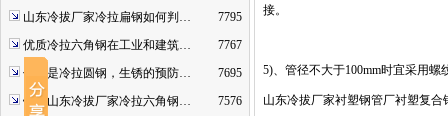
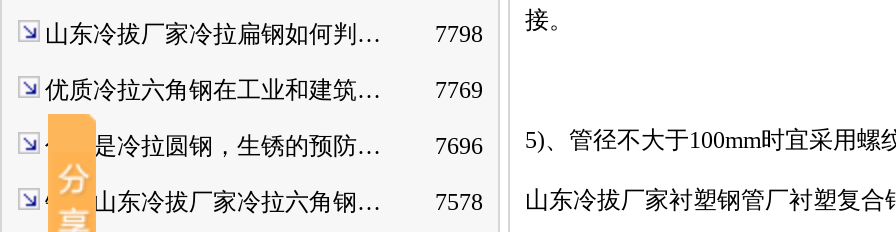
[22,3,286,24] 山东冷拔厂家冷拉扁钢如何判… 7795 接。 -> [45,6,573,48] 山东冷拔厂家冷拉扁钢如何判… 7798 接。
[22,38,241,52] 优质冷拉六角钢在工业和建筑… 7767 -> [45,76,483,104] 优质冷拉六角钢在工业和建筑… 7769
[217,66,241,80] 7695 -> [435,132,483,160] 7696
[217,94,241,108] 7576 -> [435,188,483,216] 7578

